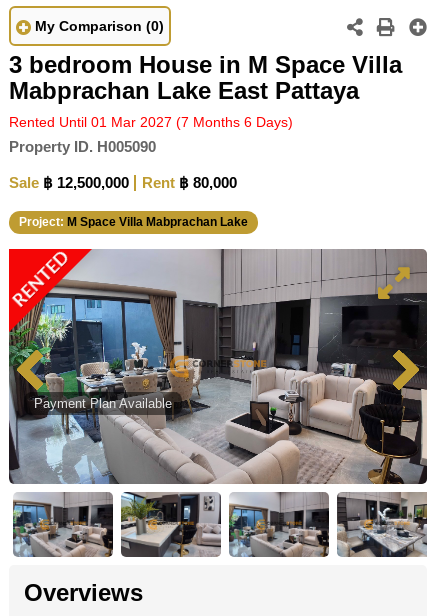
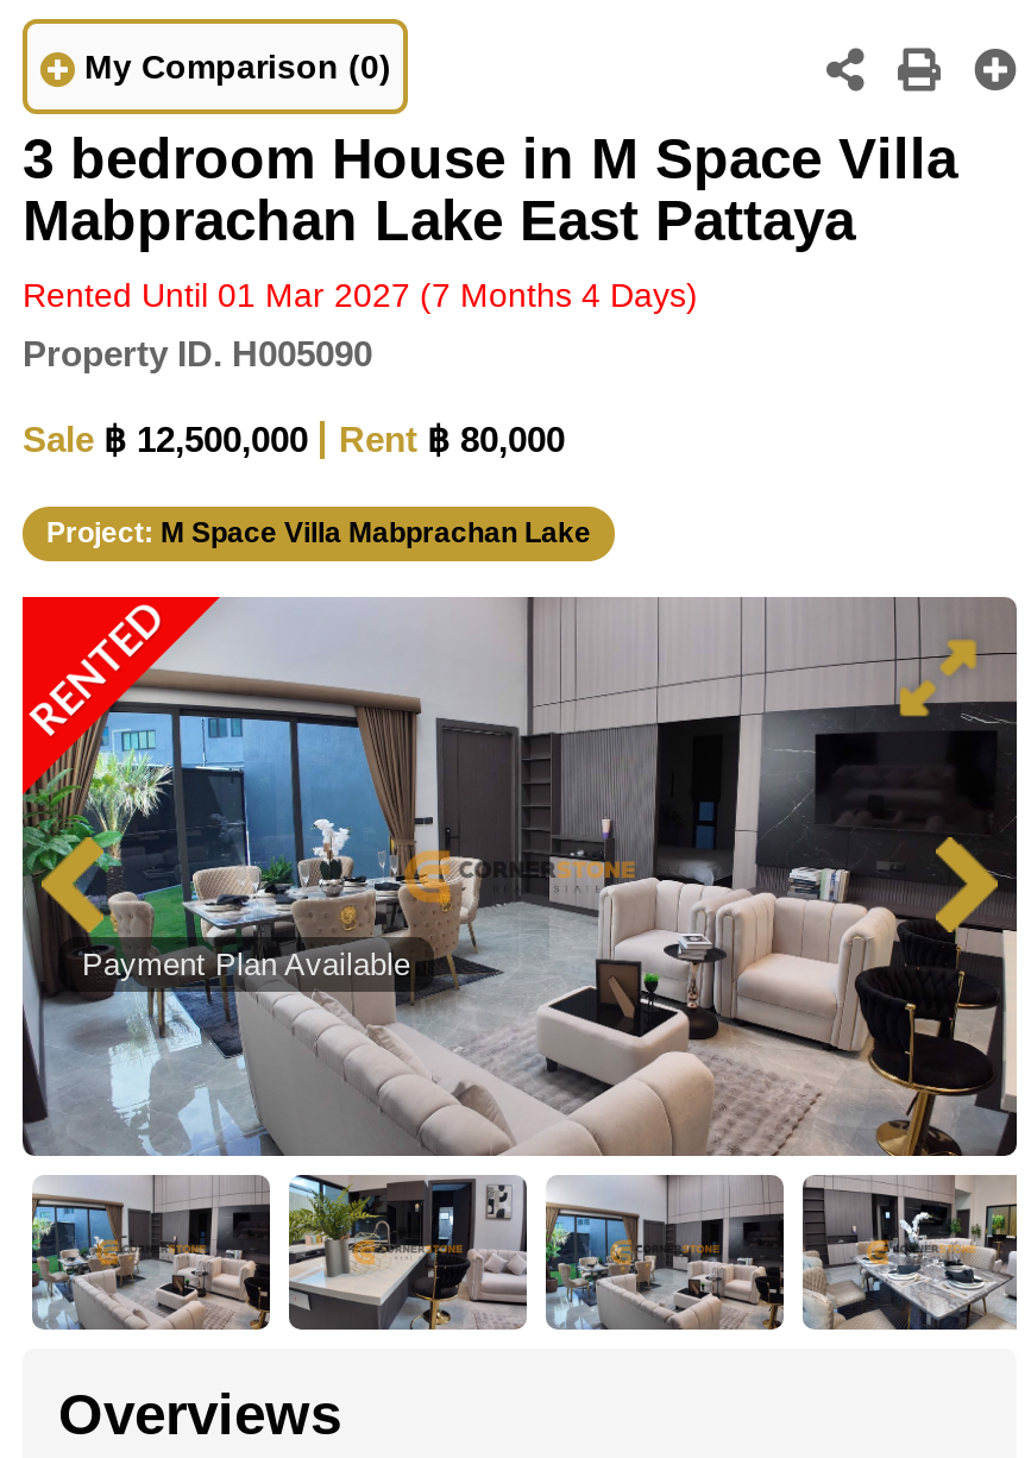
[9,114,293,130] Rented Until 01 Mar 2027 (7 Months 6 Days) -> [23,276,698,314] Rented Until 01 Mar 2027 (7 Months 4 Days)

